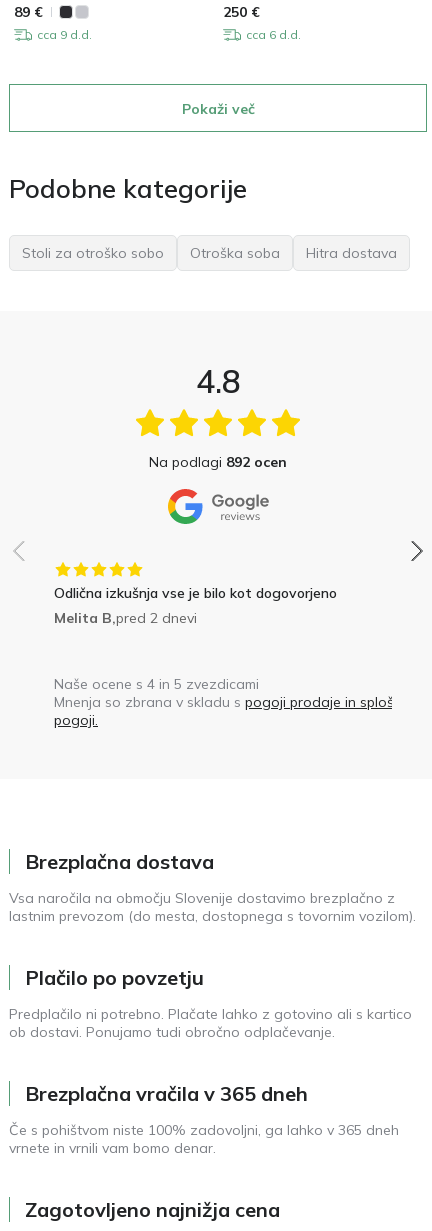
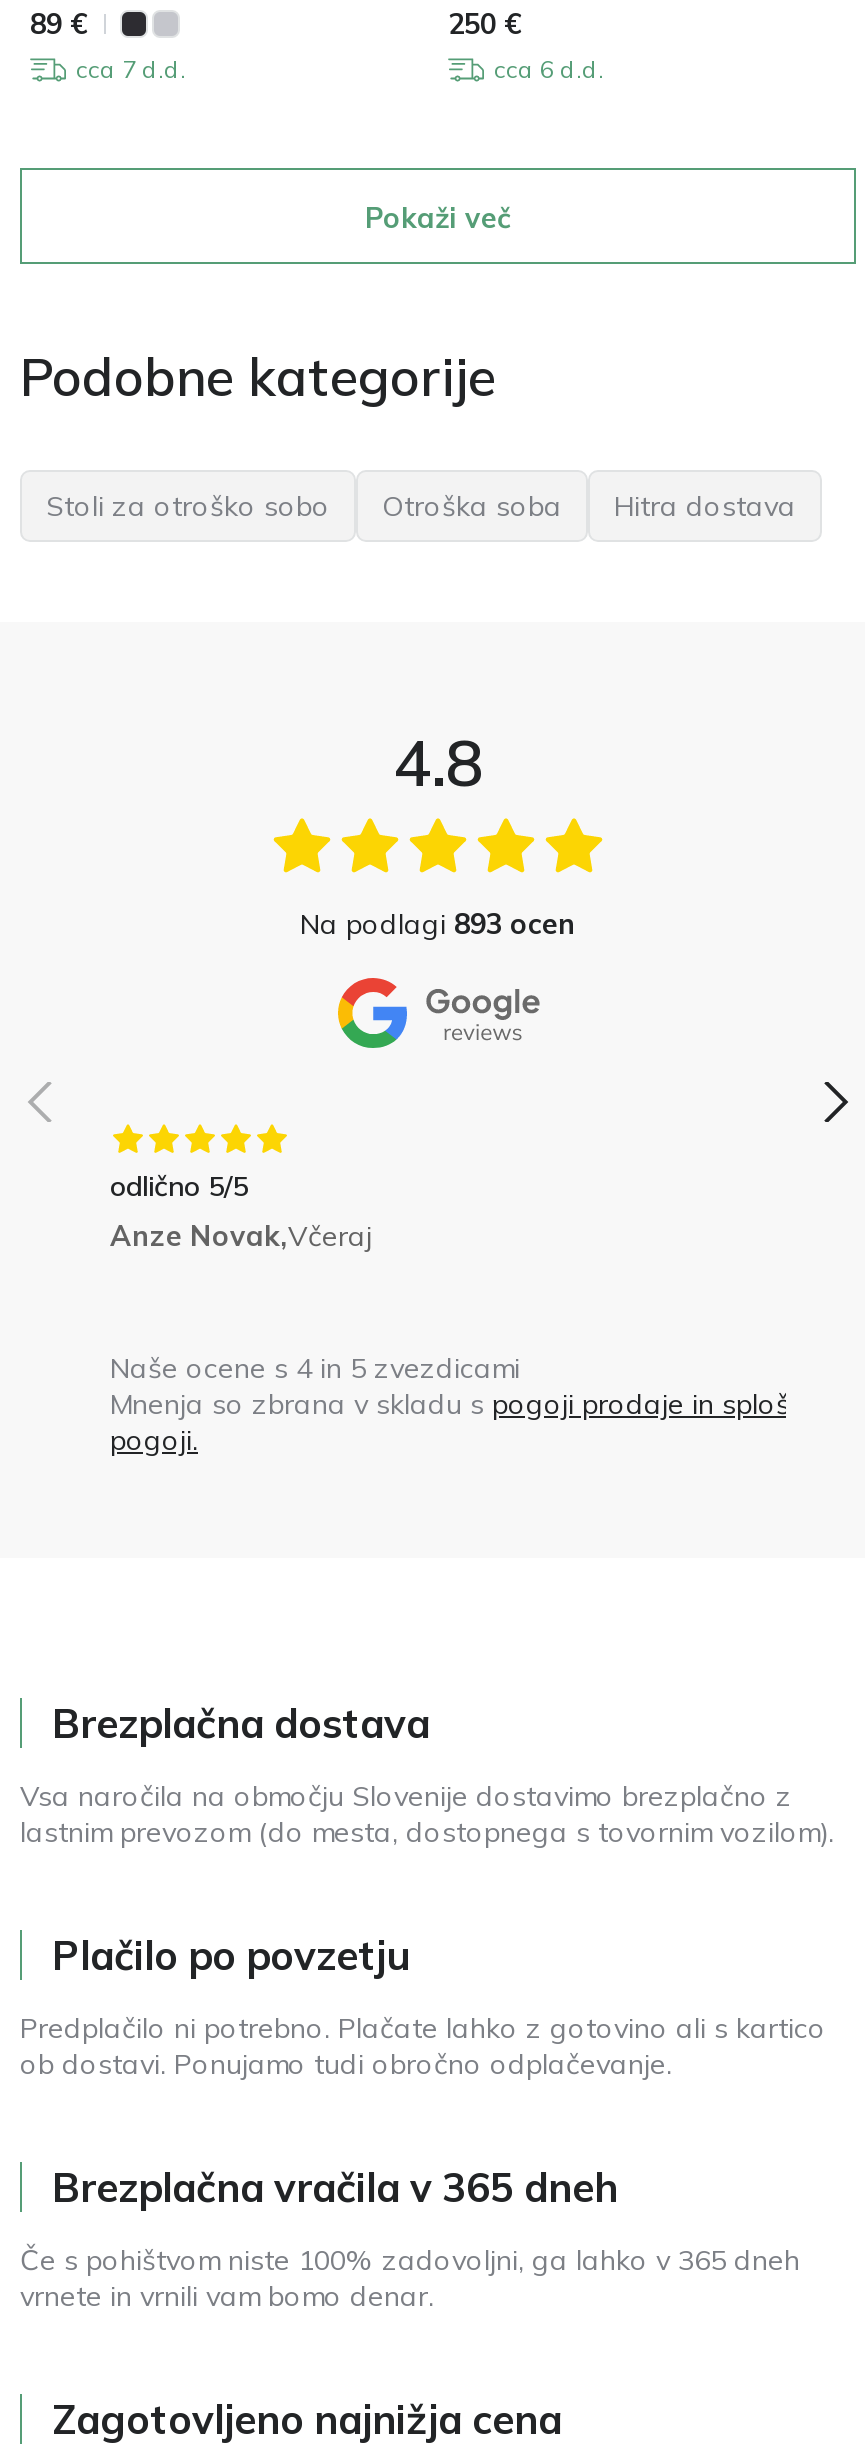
[37,27,92,42] cca 9 d.d. -> [76,54,186,84] cca 7 d.d.
[149,453,287,471] Na podlagi 892 ocen -> [300,905,576,941] Na podlagi 893 ocen
[54,584,337,627] Odlična izkušnja vse je bilo kot dogovorjeno | Melita B,pred 2 dnevi -> [110,1167,372,1253] odlično 5/5 | Anze Novak,Včeraj

